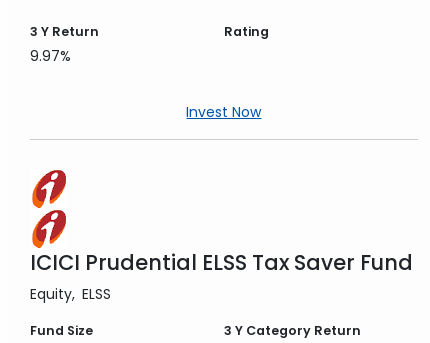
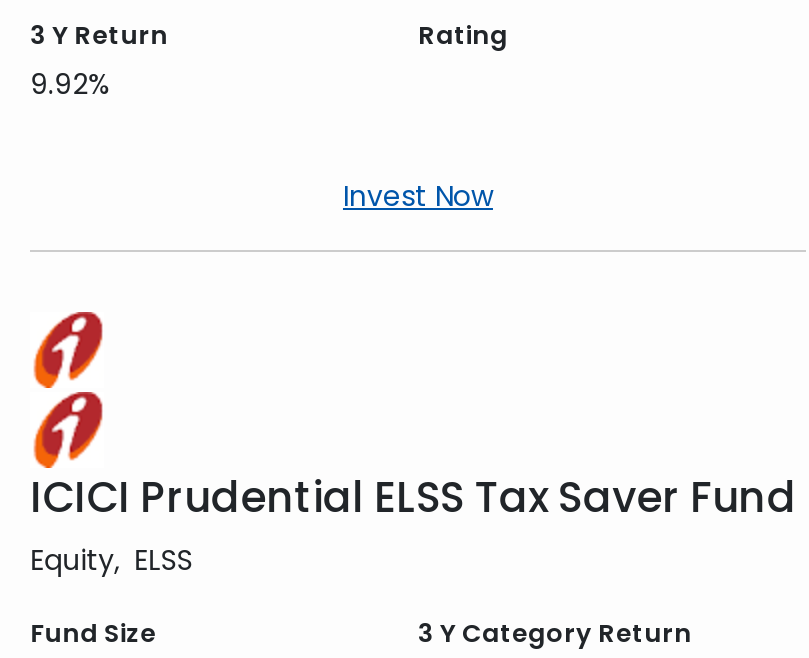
[30,46,71,66] 9.97% -> [30,64,110,104] 9.92%

